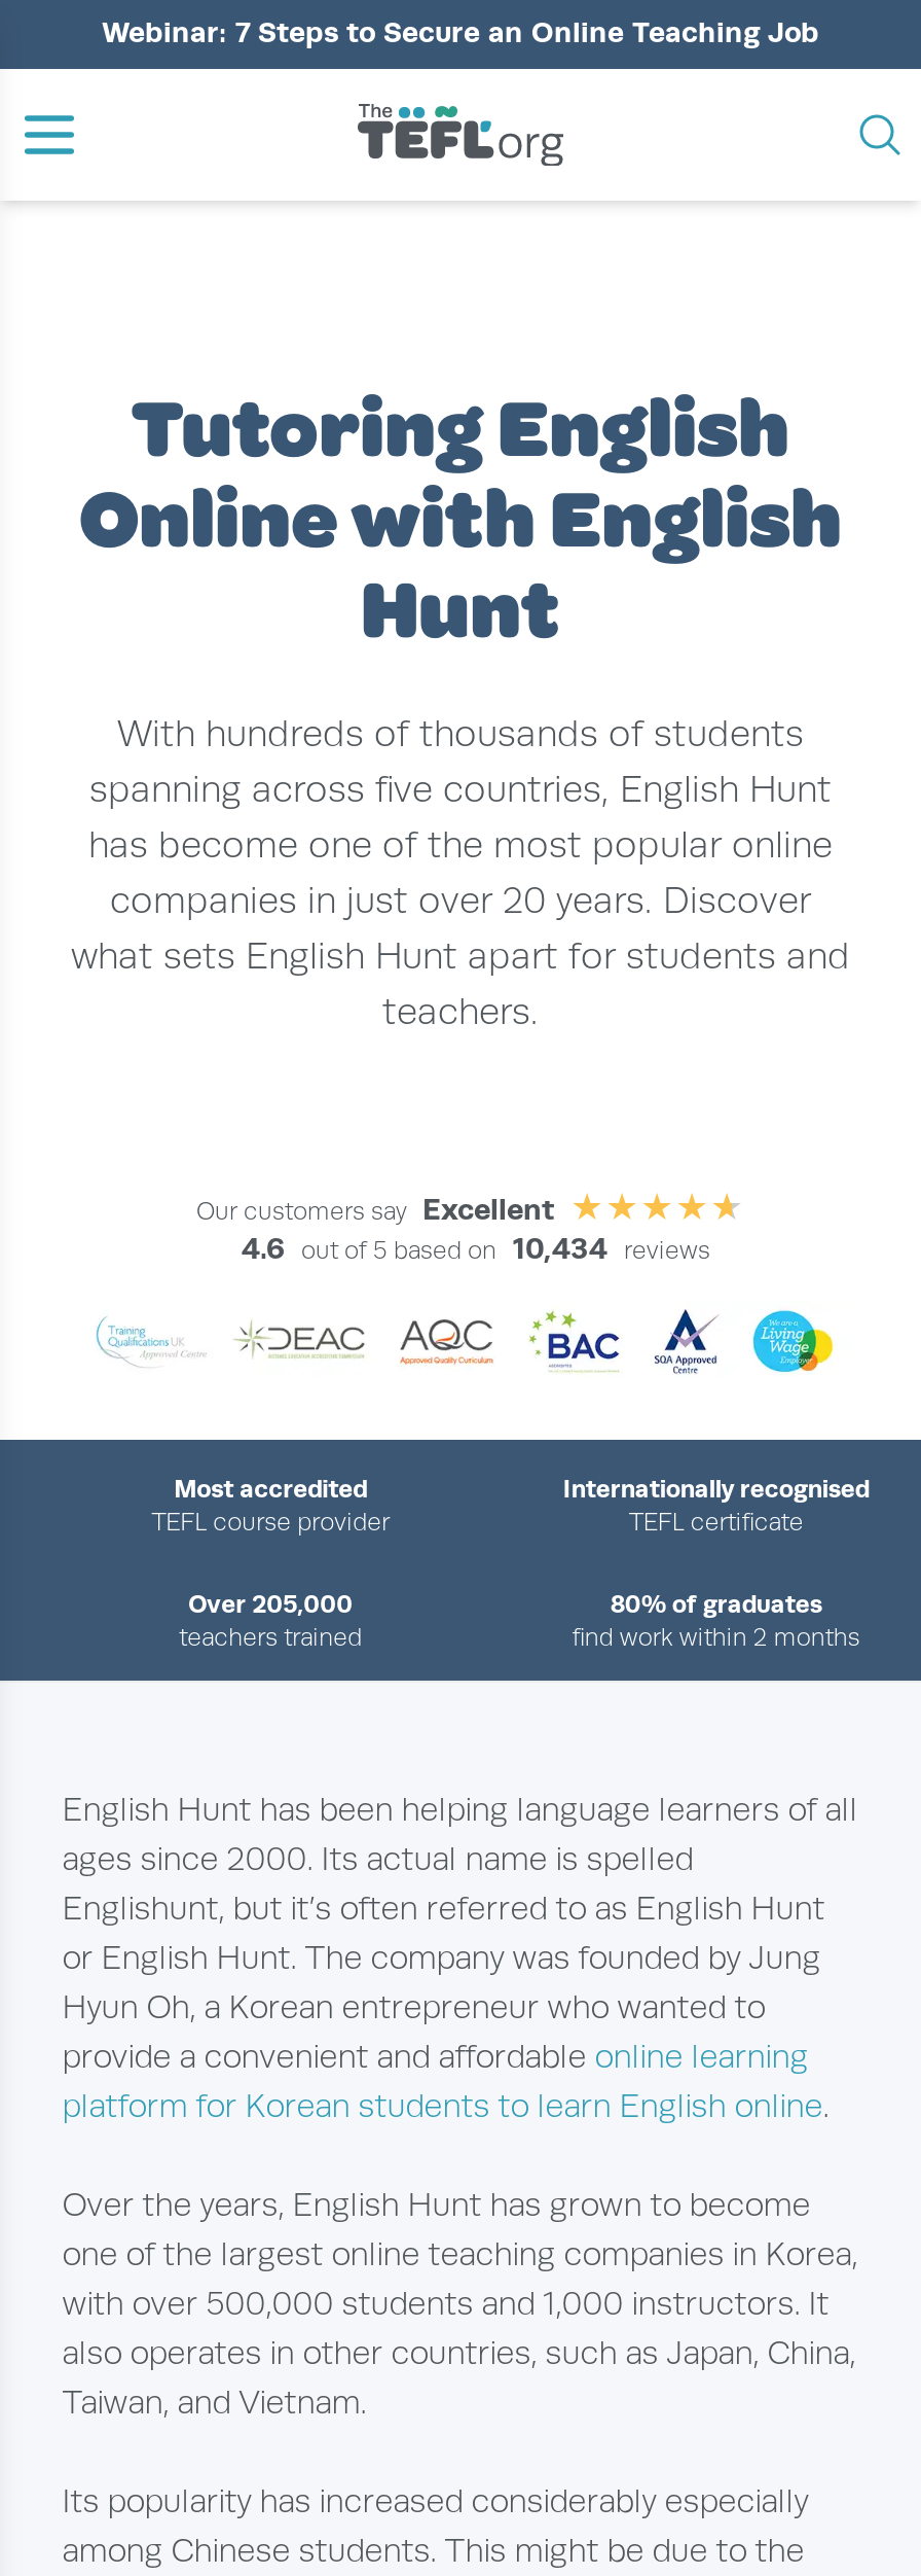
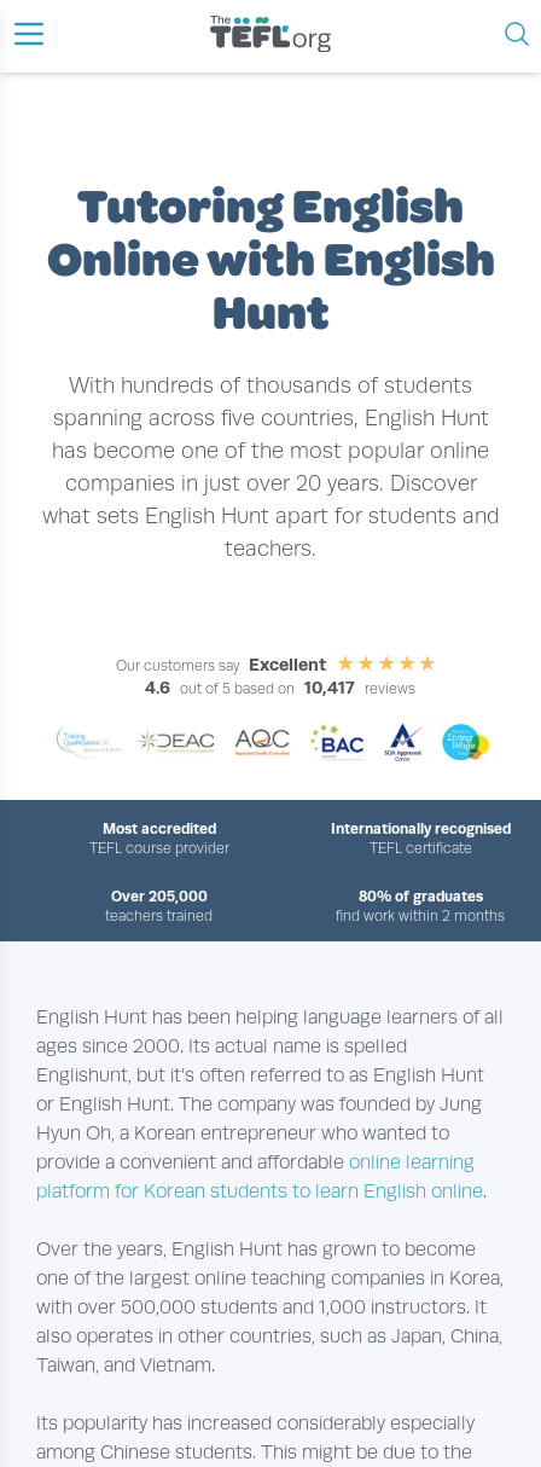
[102,15,819,48] Webinar: 7 Steps to Secure an Online Teaching Job -> none
[242,1229,710,1264] 4.6 out of 5 based on 10,434 reviews -> [144,676,415,697] 4.6 out of 5 based on 10,417 reviews

